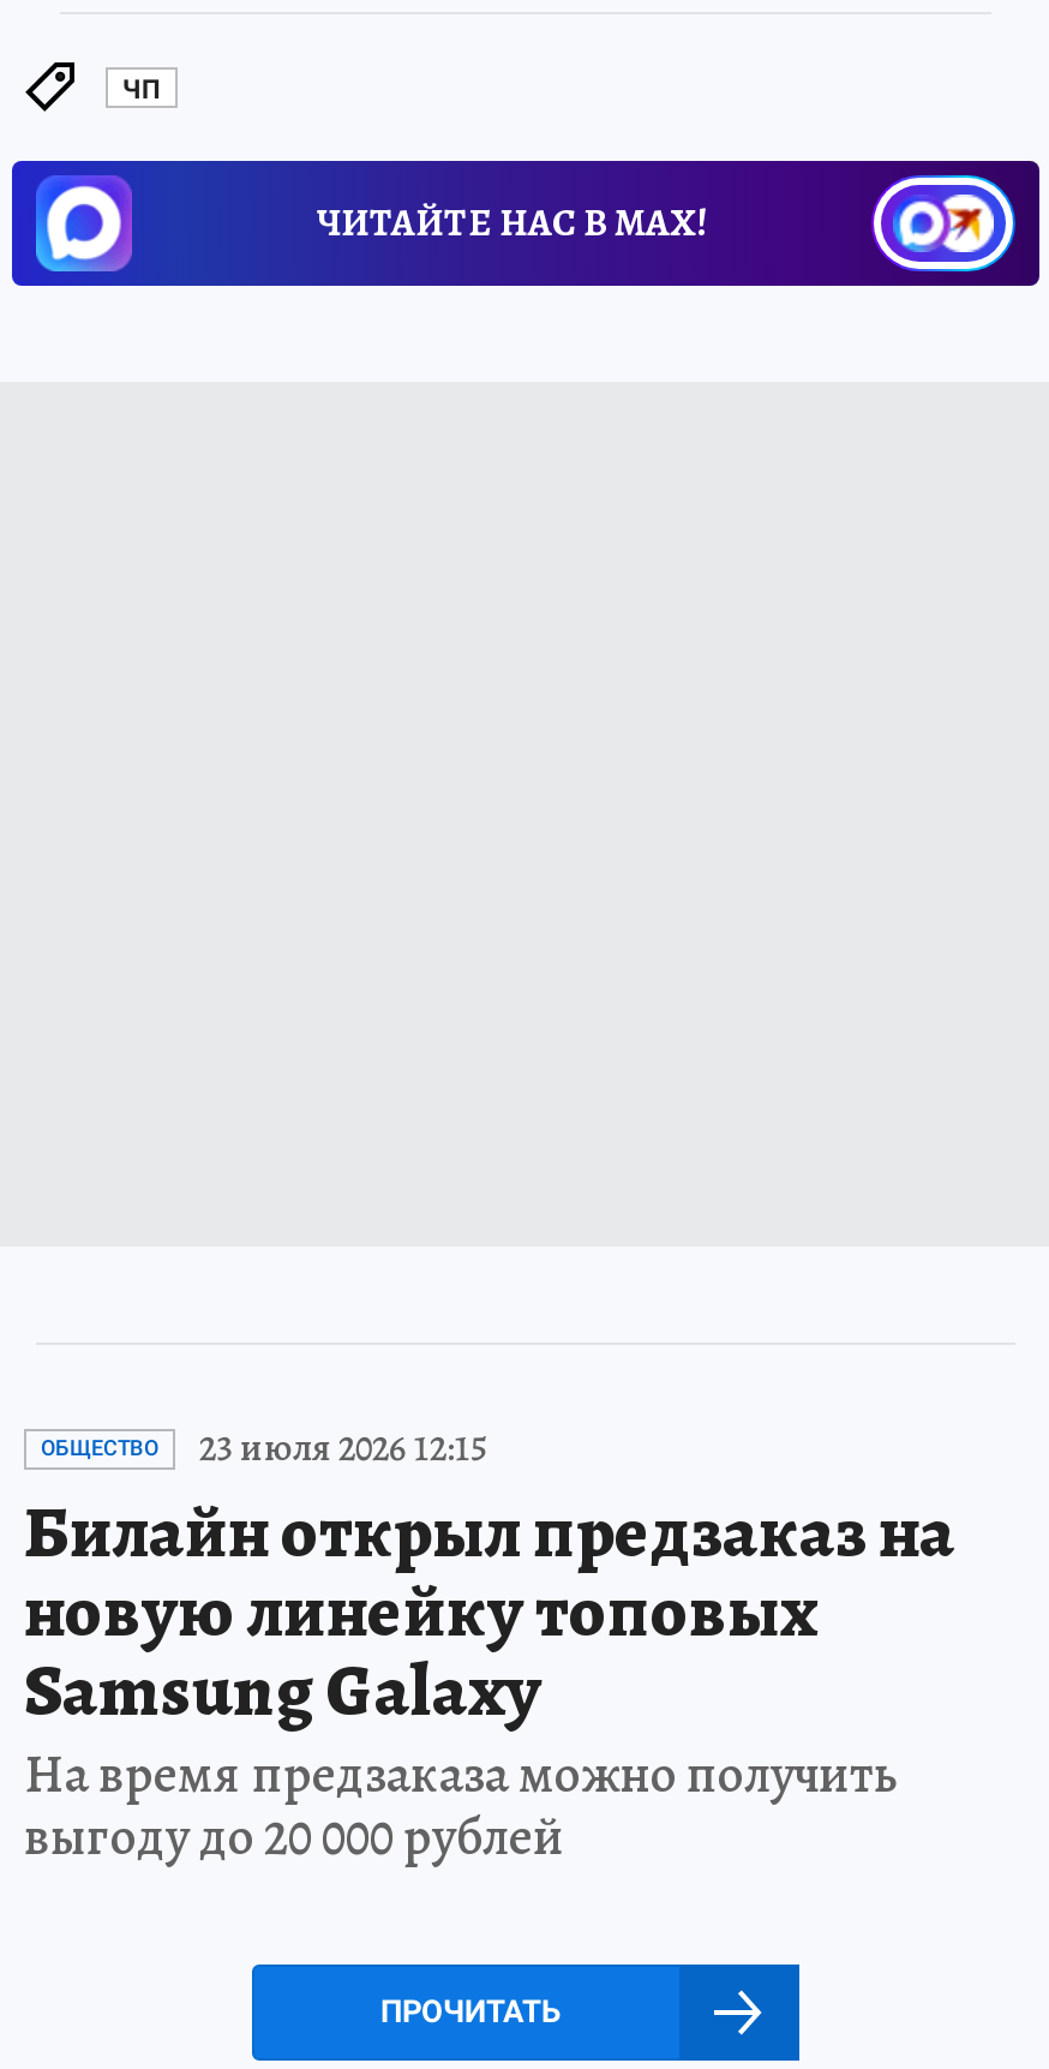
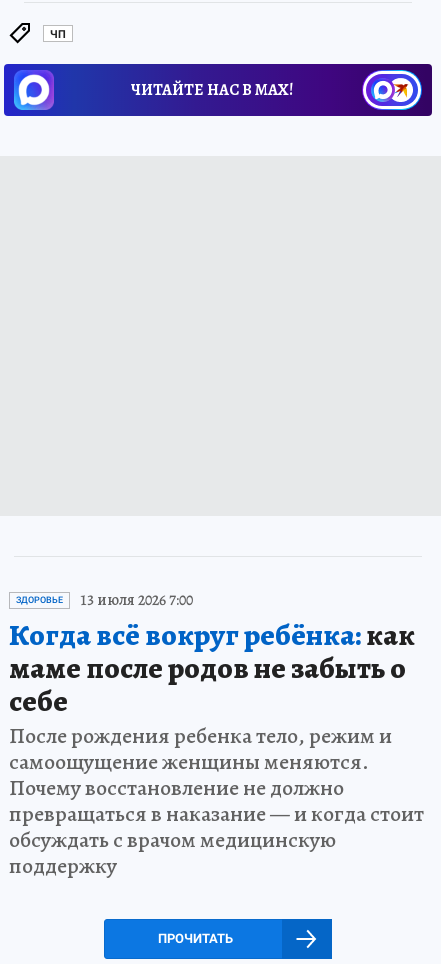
[24,1422,955,1873] ОБЩЕСТВО | 23 июля 2026 12:15 | Билайн открыл предзаказ на | новую линейку топовых | Samsung Galaxy | На время предзаказа можно получить | выгоду до 20 000 рублей -> [9,589,424,881] ЗДОРОВЬЕ | 13 июля 2026 7:00 | Когда всё вокруг ребёнка:как | маме после родов не забыть о | себе | После рождения ребенка тело, режим и | самоощущение женщины меняются. | Почему восстановление не должно | превращаться в наказание — и когда стоит | обсуждать с врачом медицинскую | поддержку

